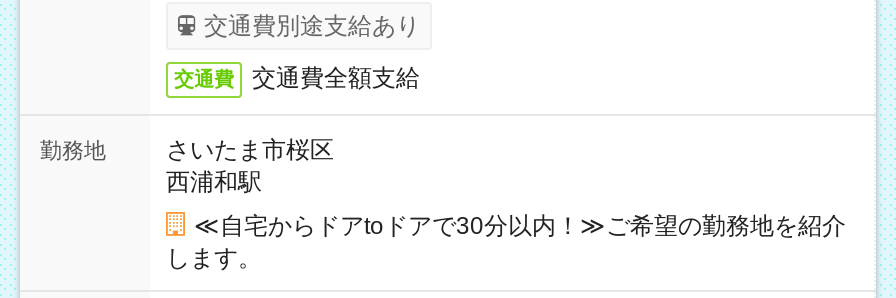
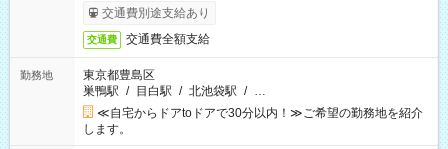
[166,136,334,196] さいたま市桜区 | 西浦和駅 -> [83,68,266,98] 東京都豊島区 | 巣鴨駅 / 目白駅 / 北池袋駅 / …

